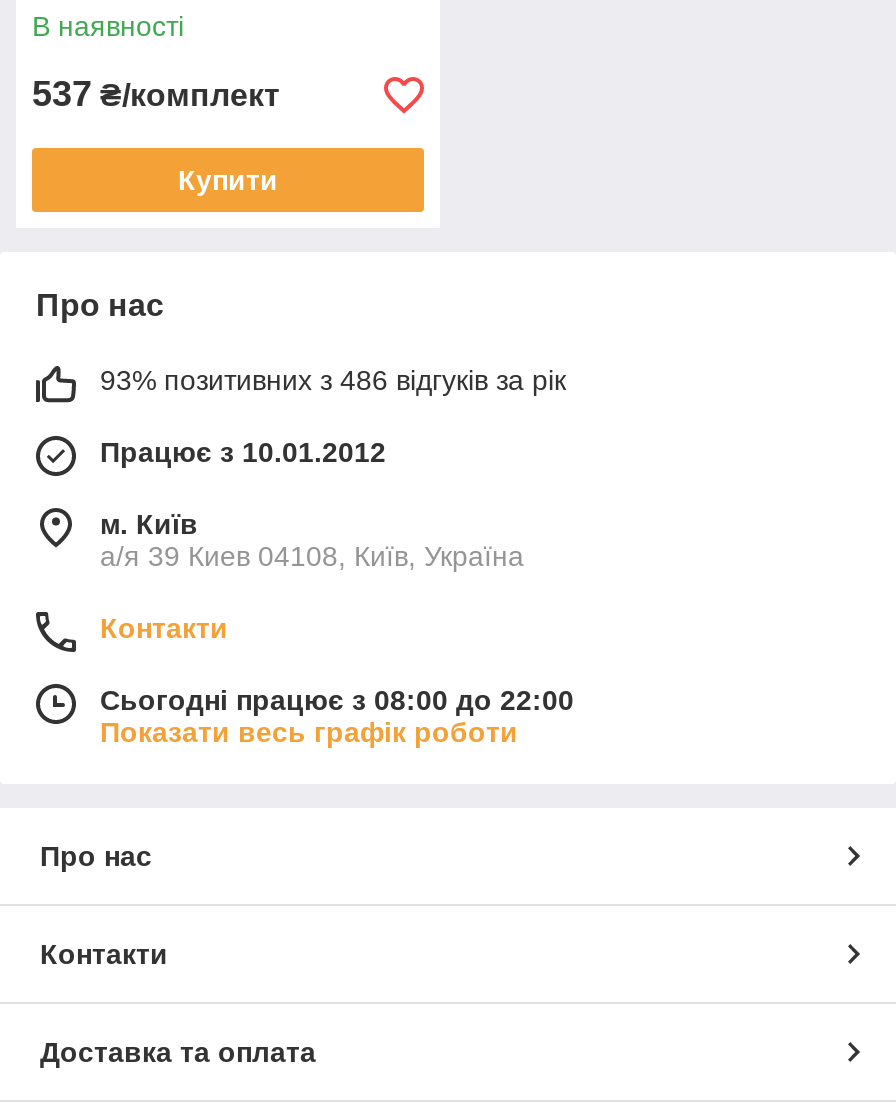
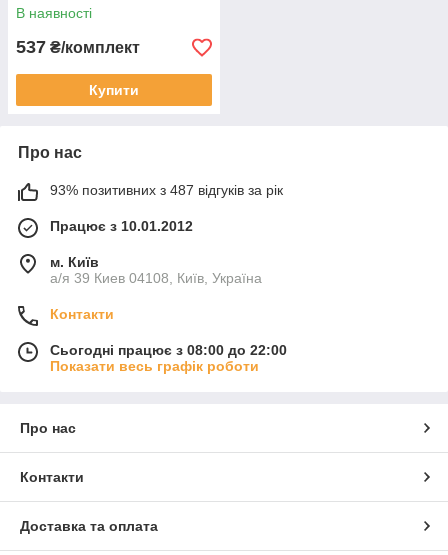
[100,364,566,396] 93% позитивних з 486 відгуків за рік -> [50,182,283,198] 93% позитивних з 487 відгуків за рік

